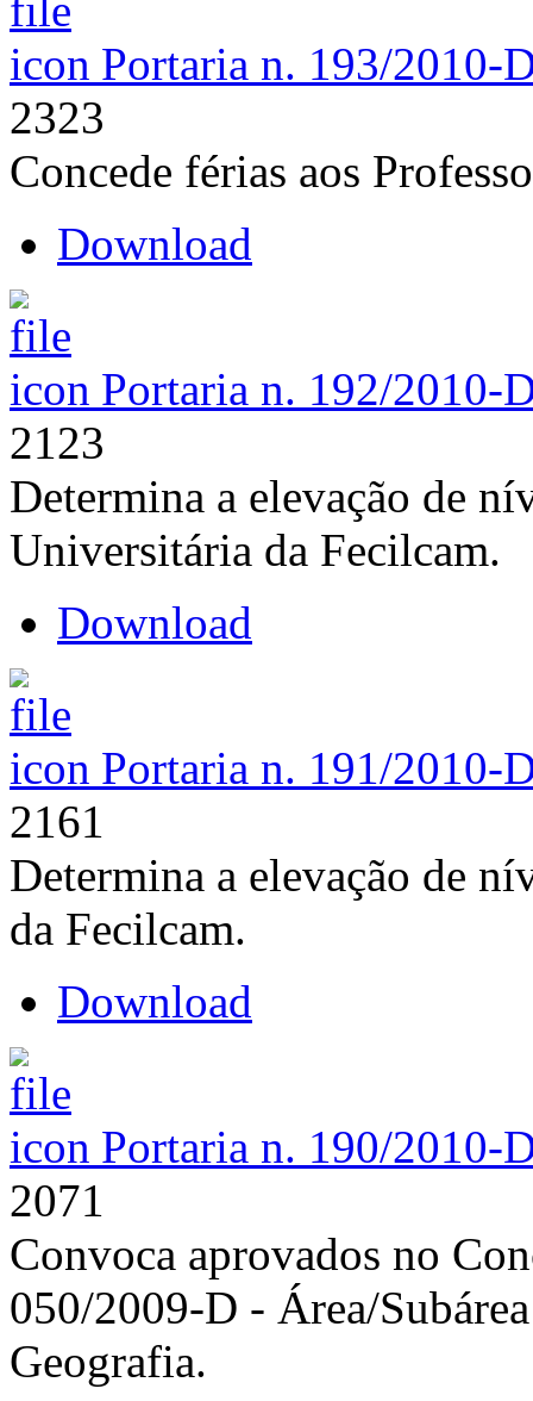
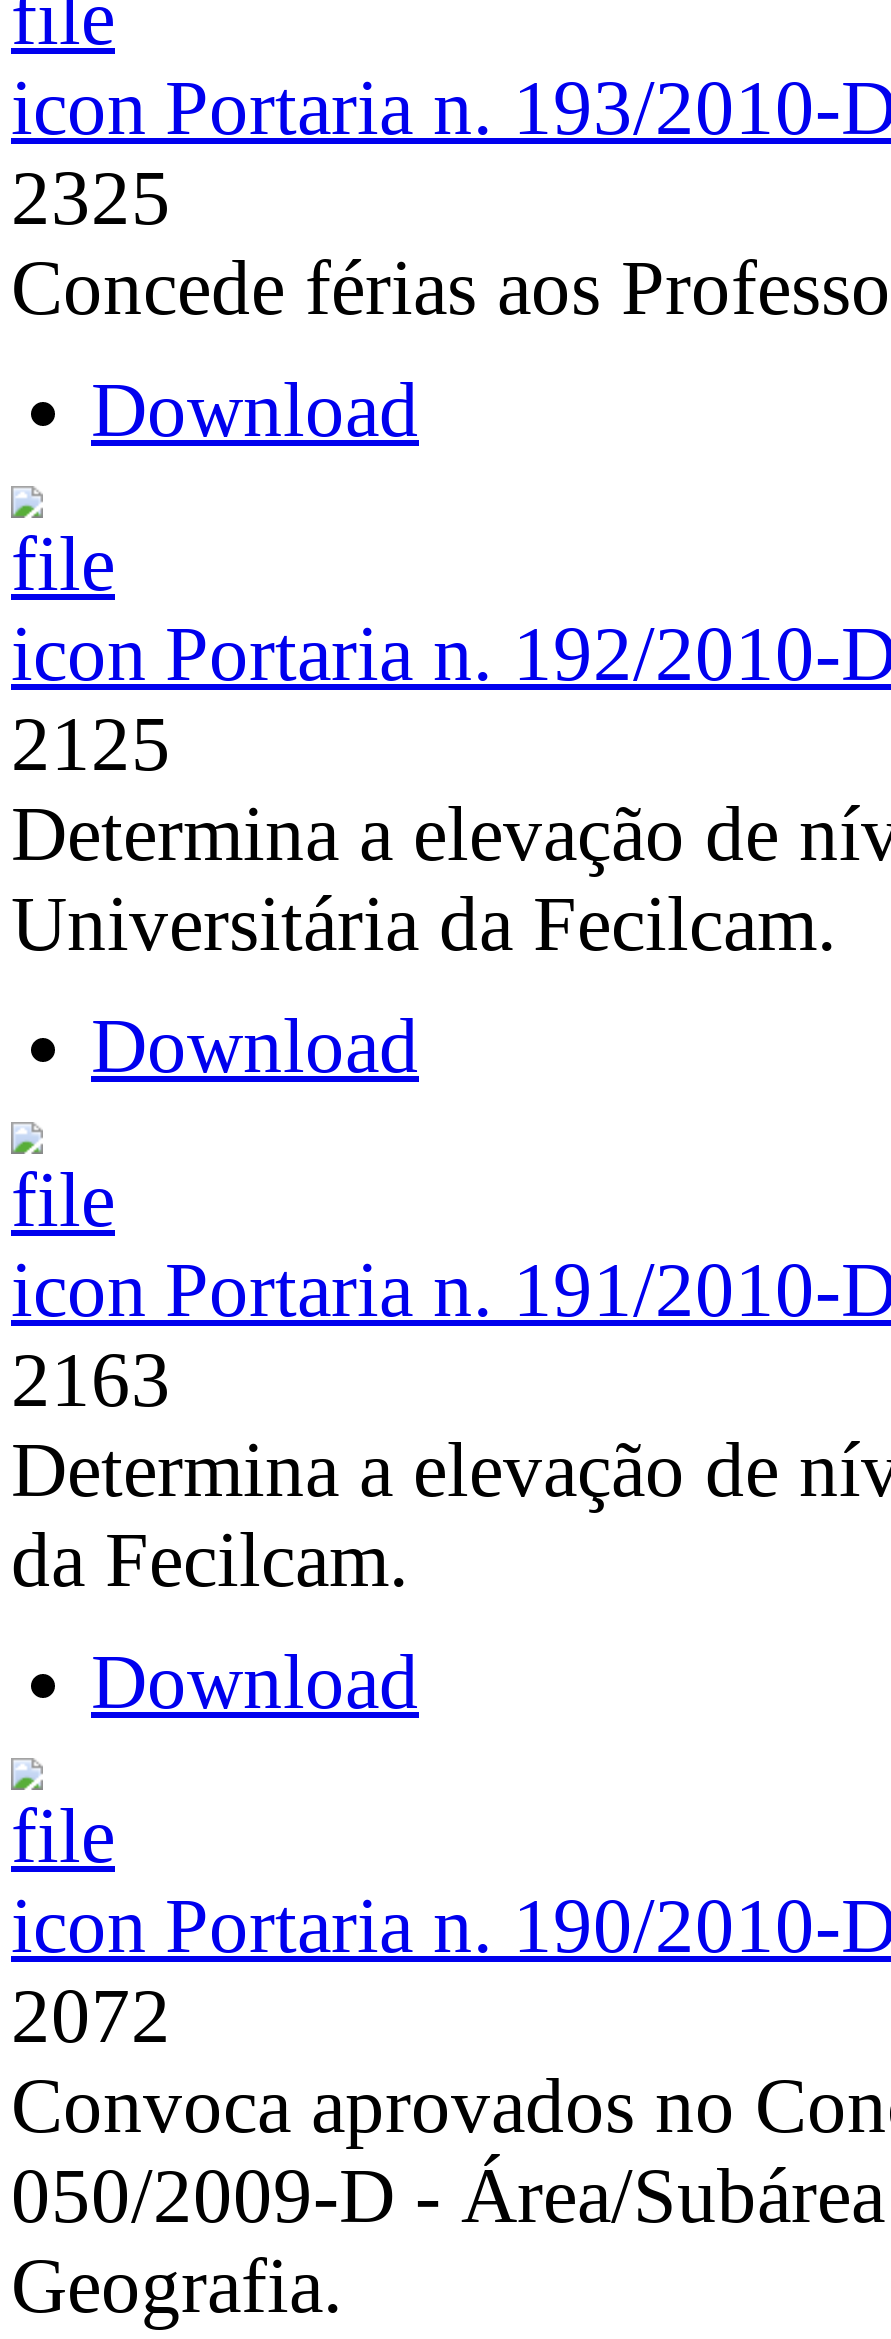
[10,92,105,143] 2323 -> [11,154,171,240] 2325
[10,417,105,468] 2123 -> [11,700,171,786] 2125
[10,796,105,847] 2161 -> [11,1336,171,1422] 2163
[10,1175,105,1226] 2071 -> [11,1972,171,2058] 2072

